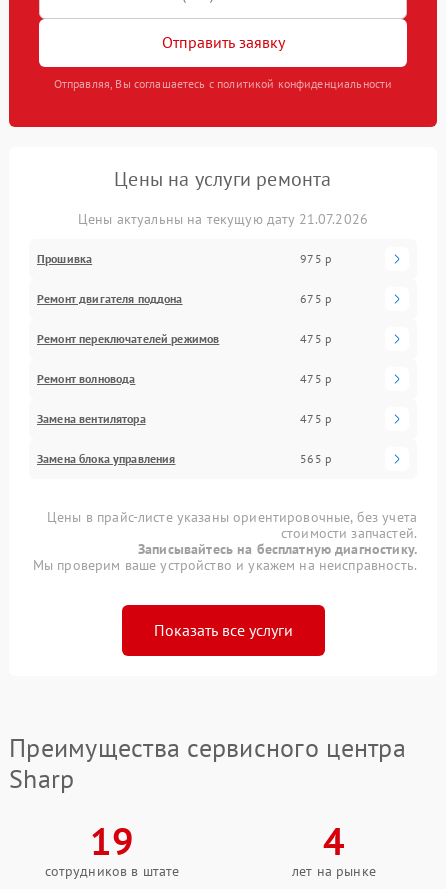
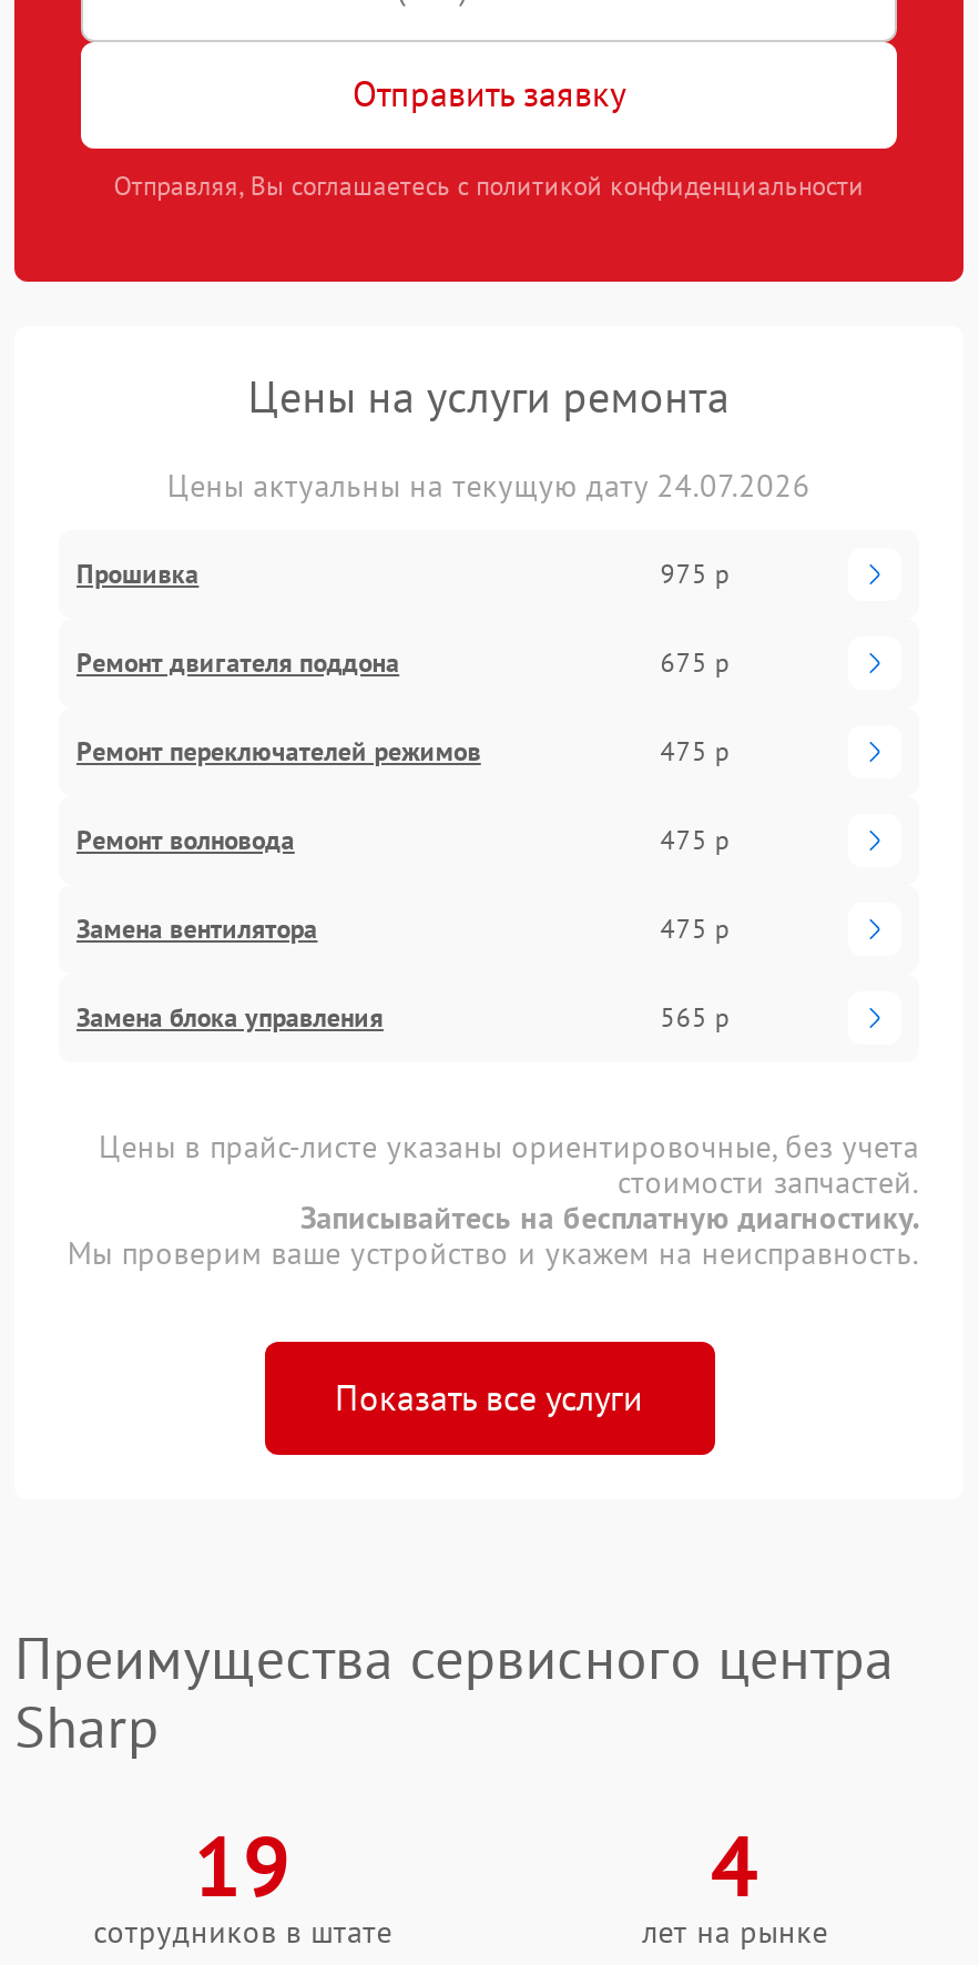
[78,210,368,228] Цены актуальны на текущую дату 21.07.2026 -> [167,466,811,505] Цены актуальны на текущую дату 24.07.2026

